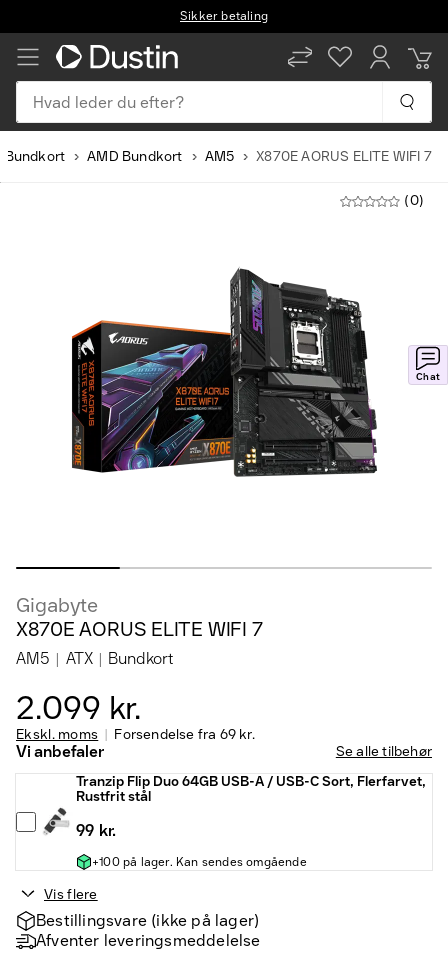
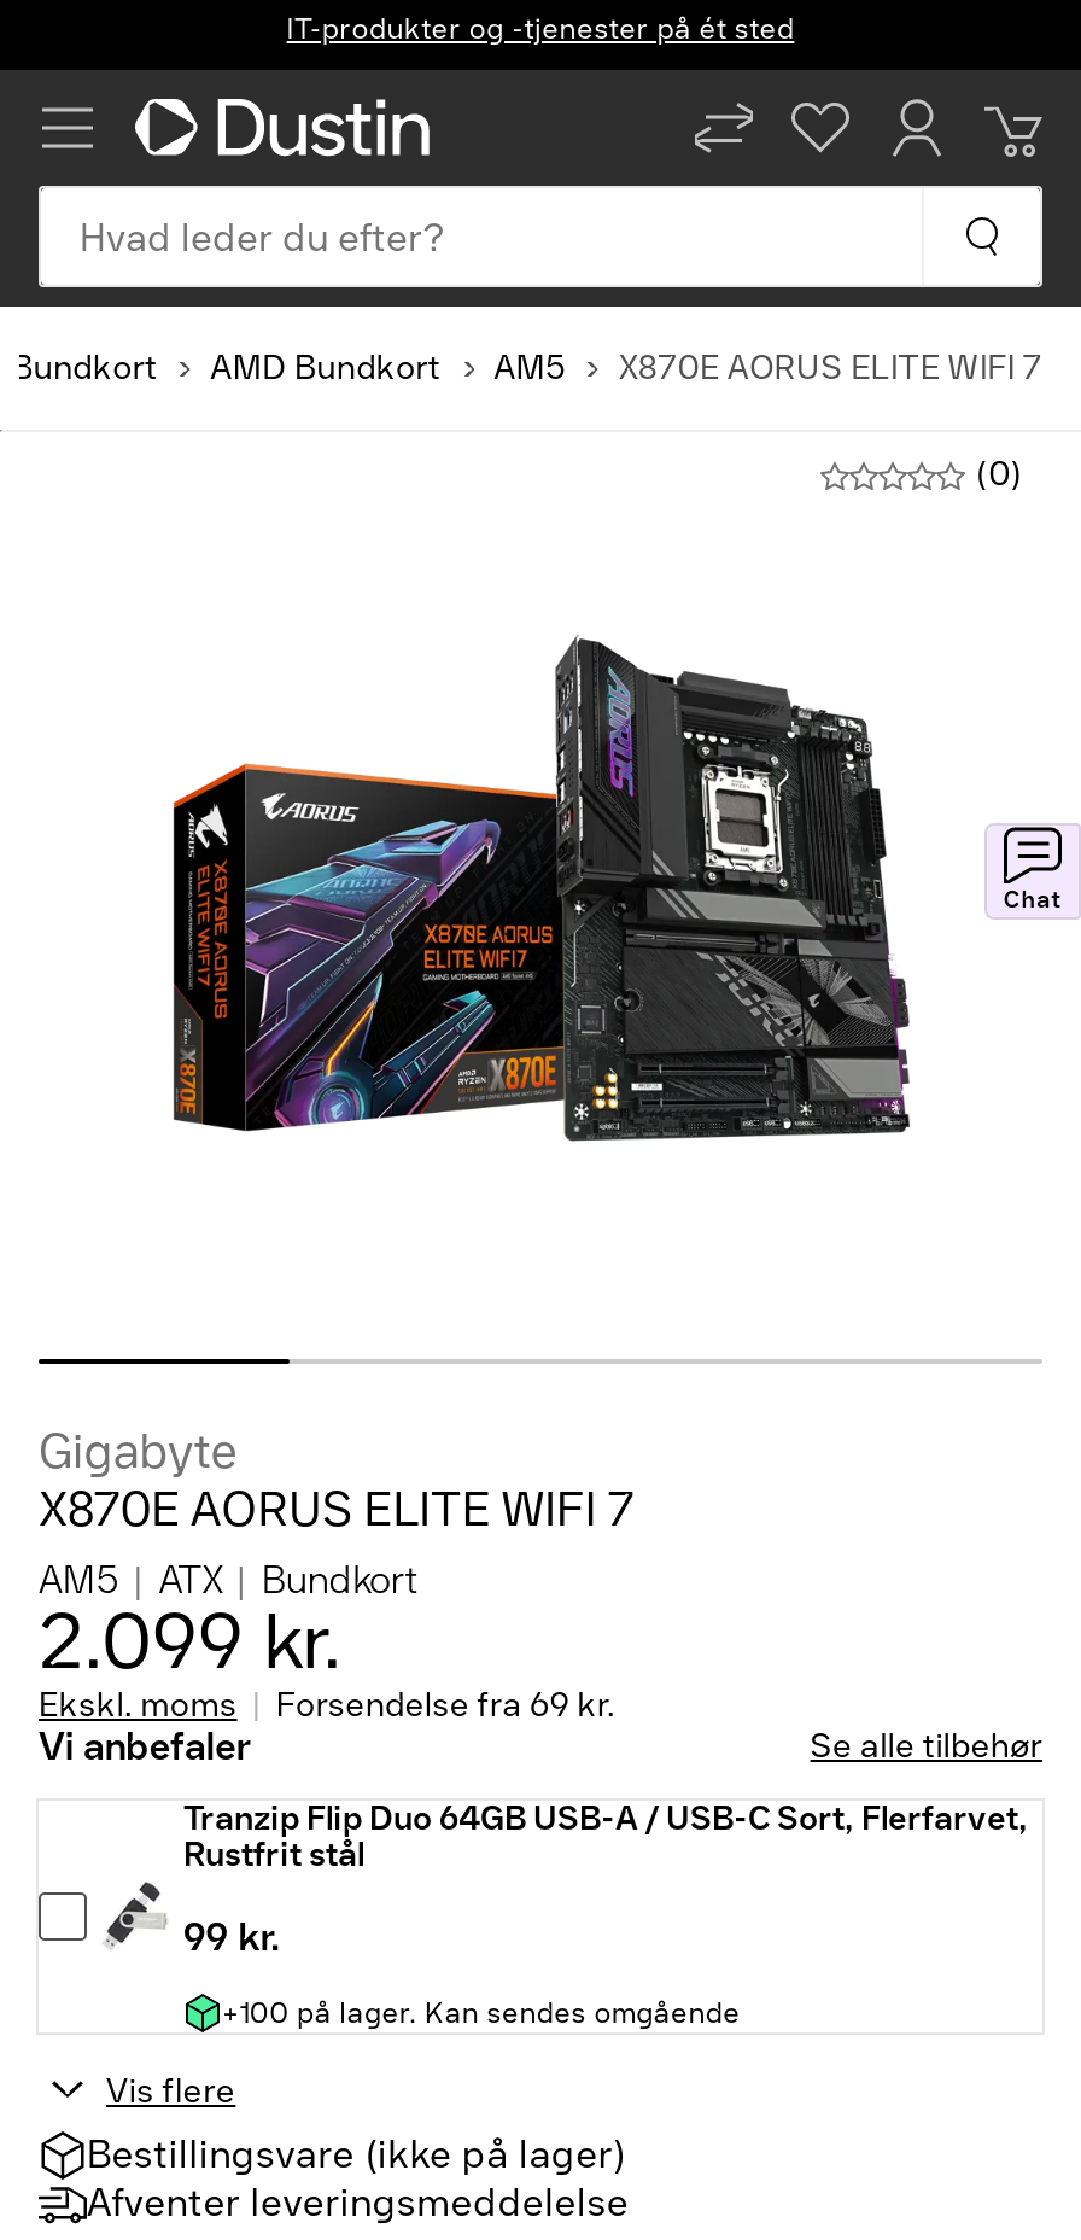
[180,9,268,23] Sikker betaling -> [287,12,794,46] IT-produkter og -tjenester på ét sted

